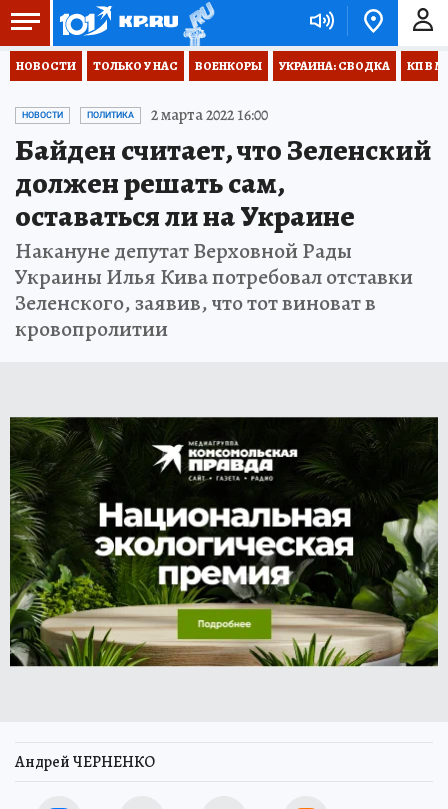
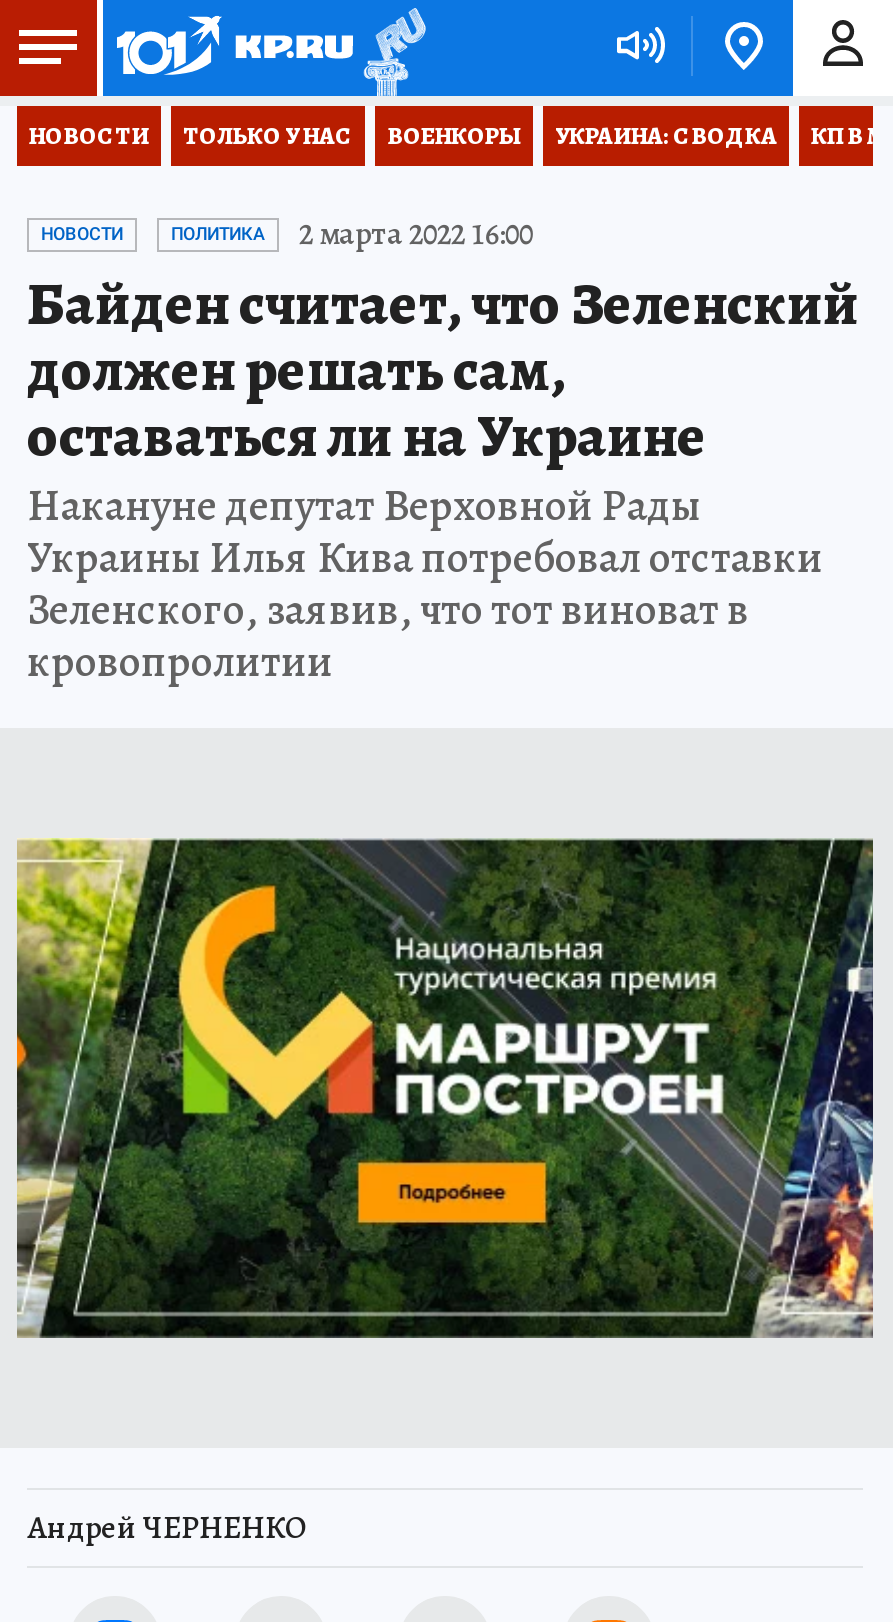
[9,416,439,667] [image] -> [15,838,875,1340] [image]

